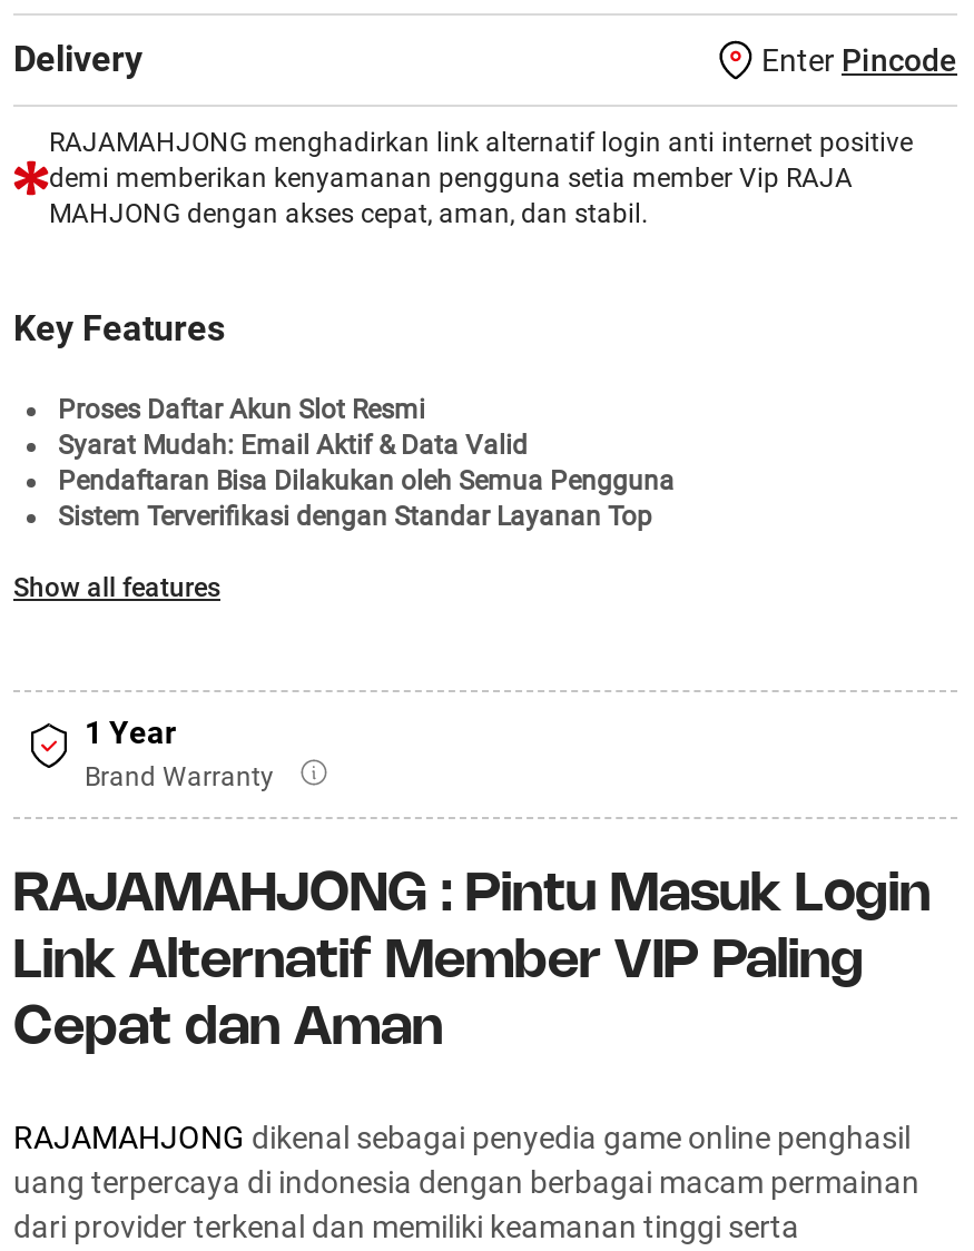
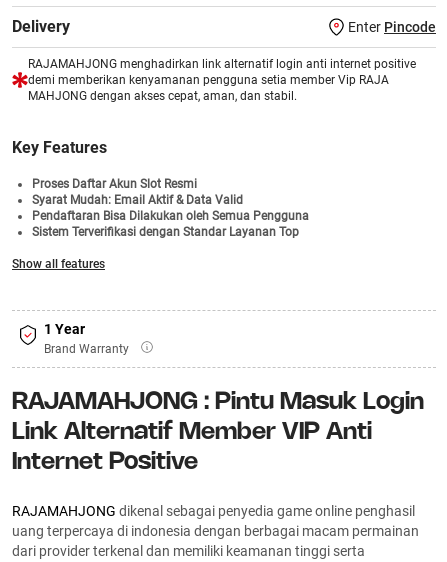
[13,937,864,1055] Link Alternatif Member VIP Paling | Cepat dan Aman -> [12,421,372,474] Link Alternatif Member VIP Anti | Internet Positive

